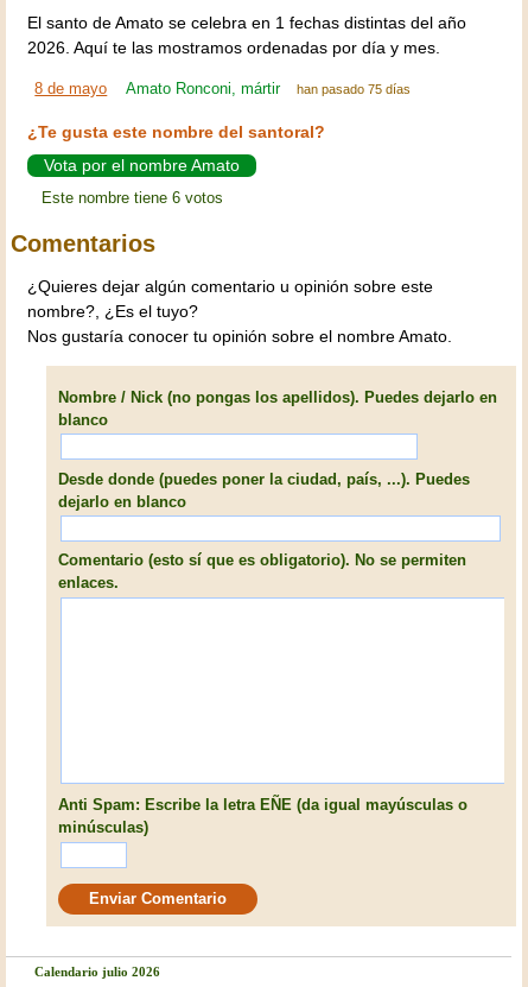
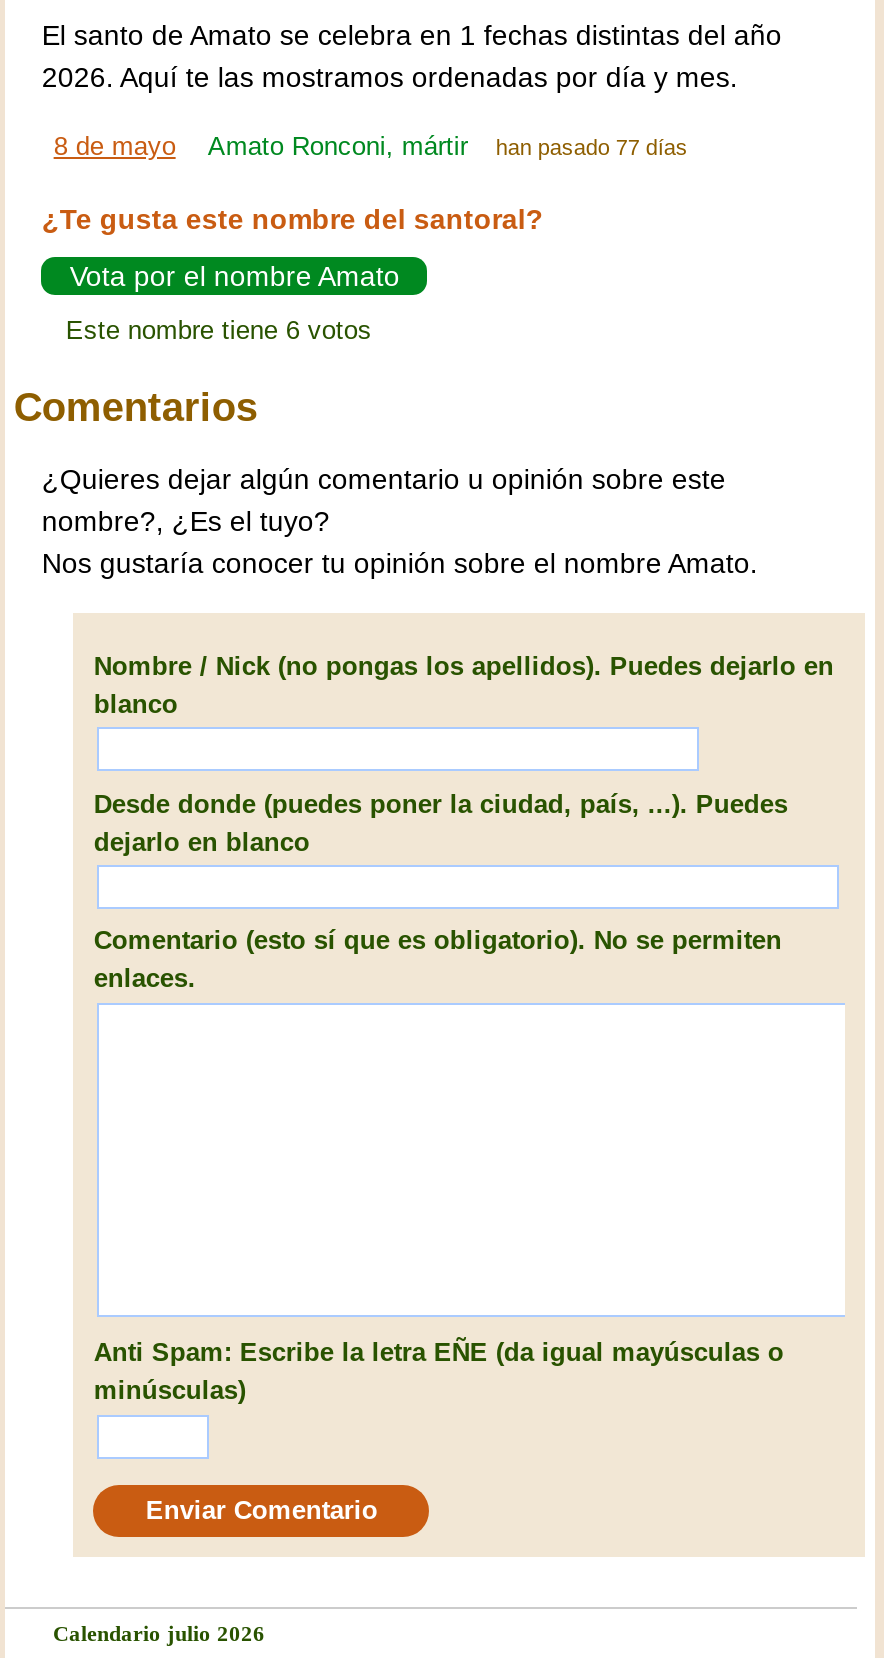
[297,82,411,96] han pasado 75 días -> [496,135,688,159] han pasado 77 días

